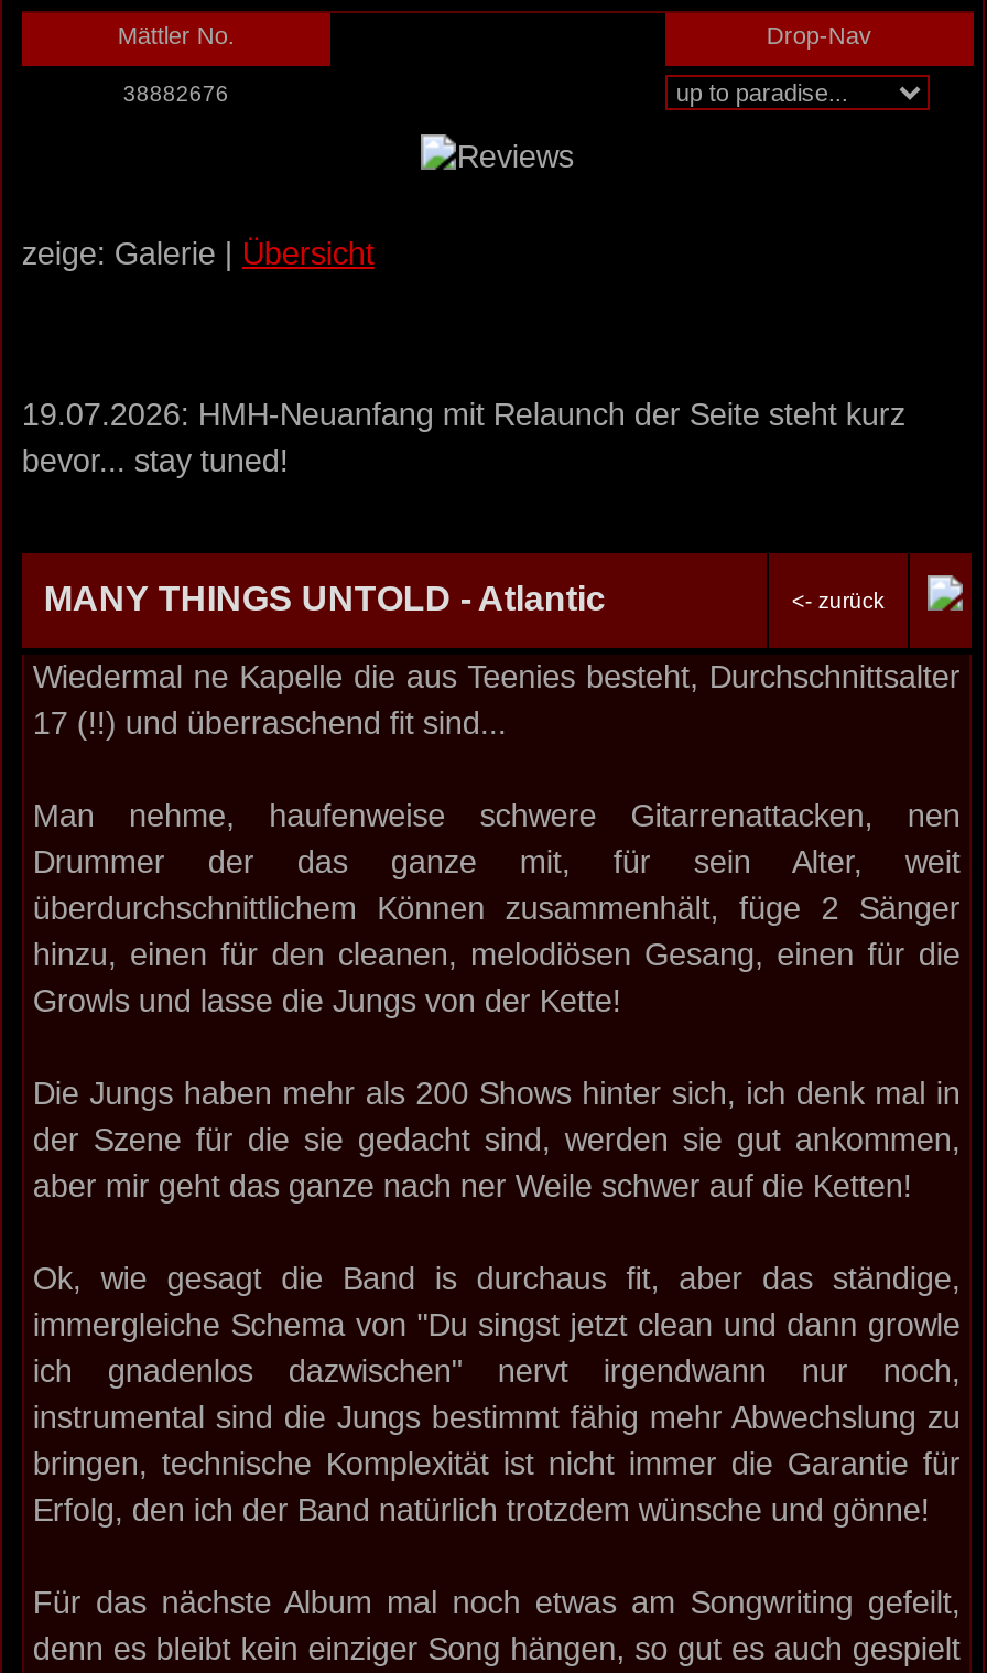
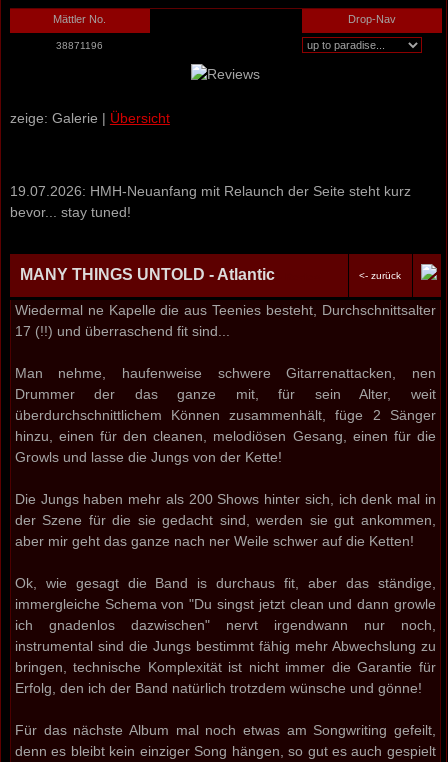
[123,82,229,106] 38882676 -> [56,40,103,51] 38871196

